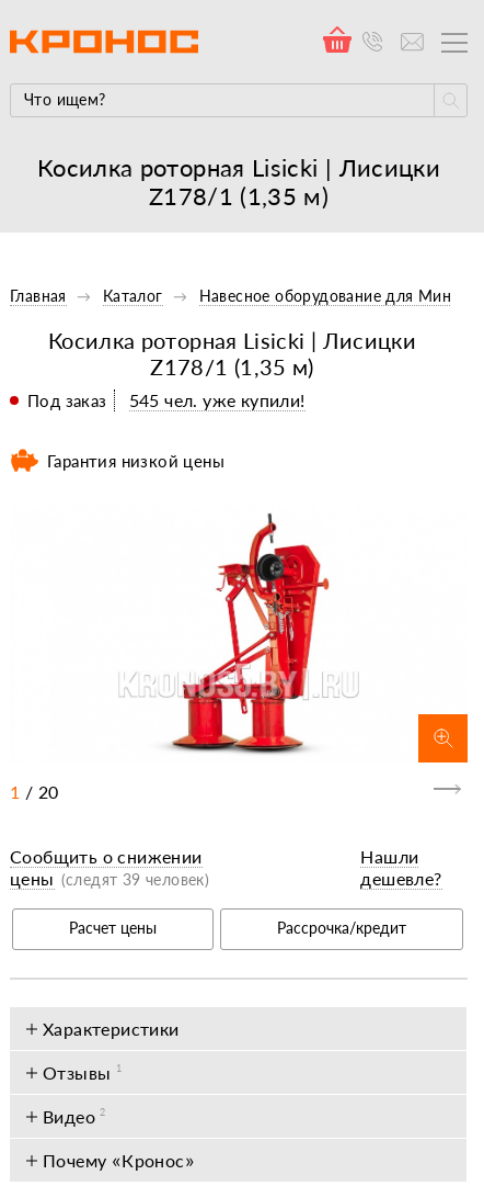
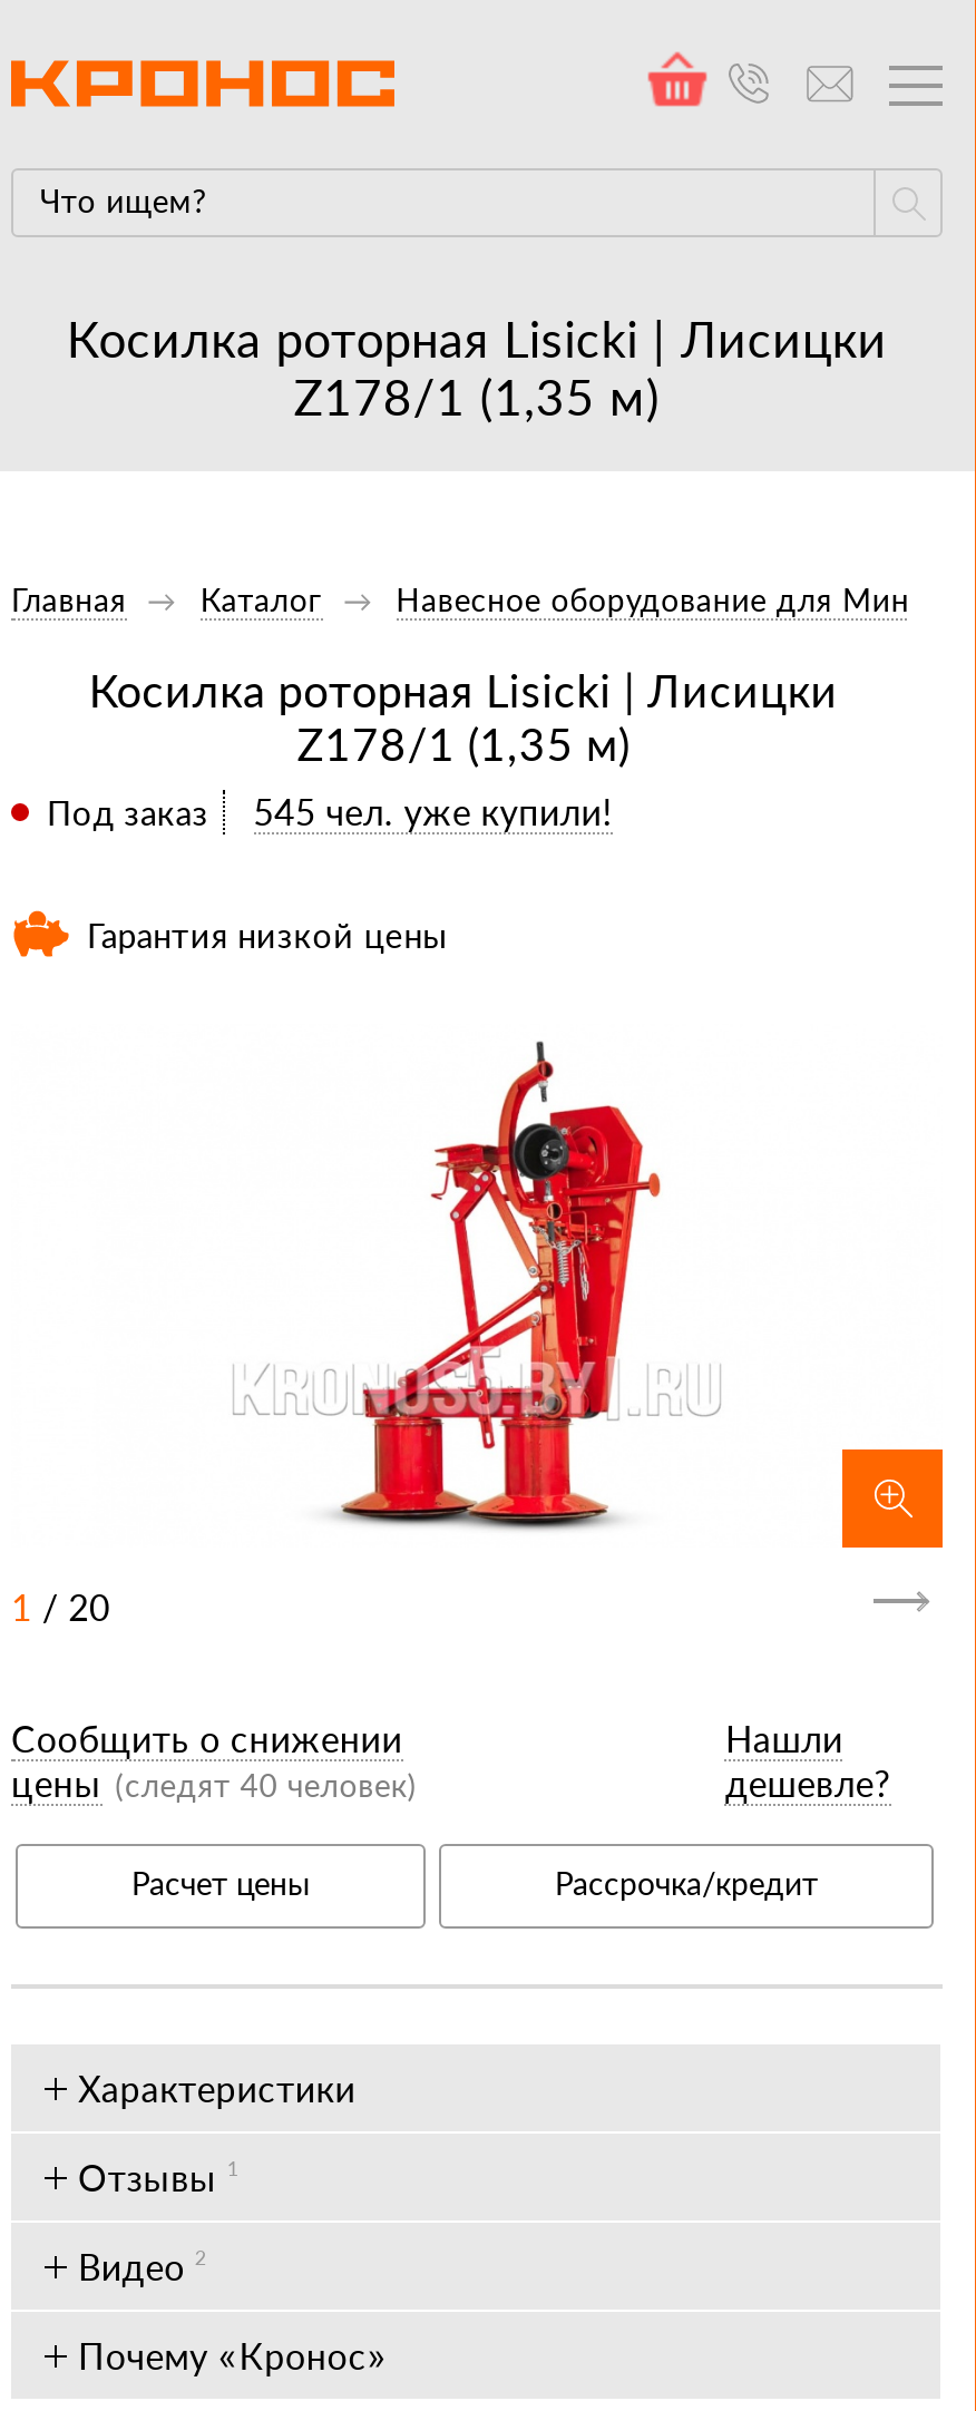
[10,868,209,889] цены (следят 39 человек) -> [11,1762,417,1804] цены (следят 40 человек)

